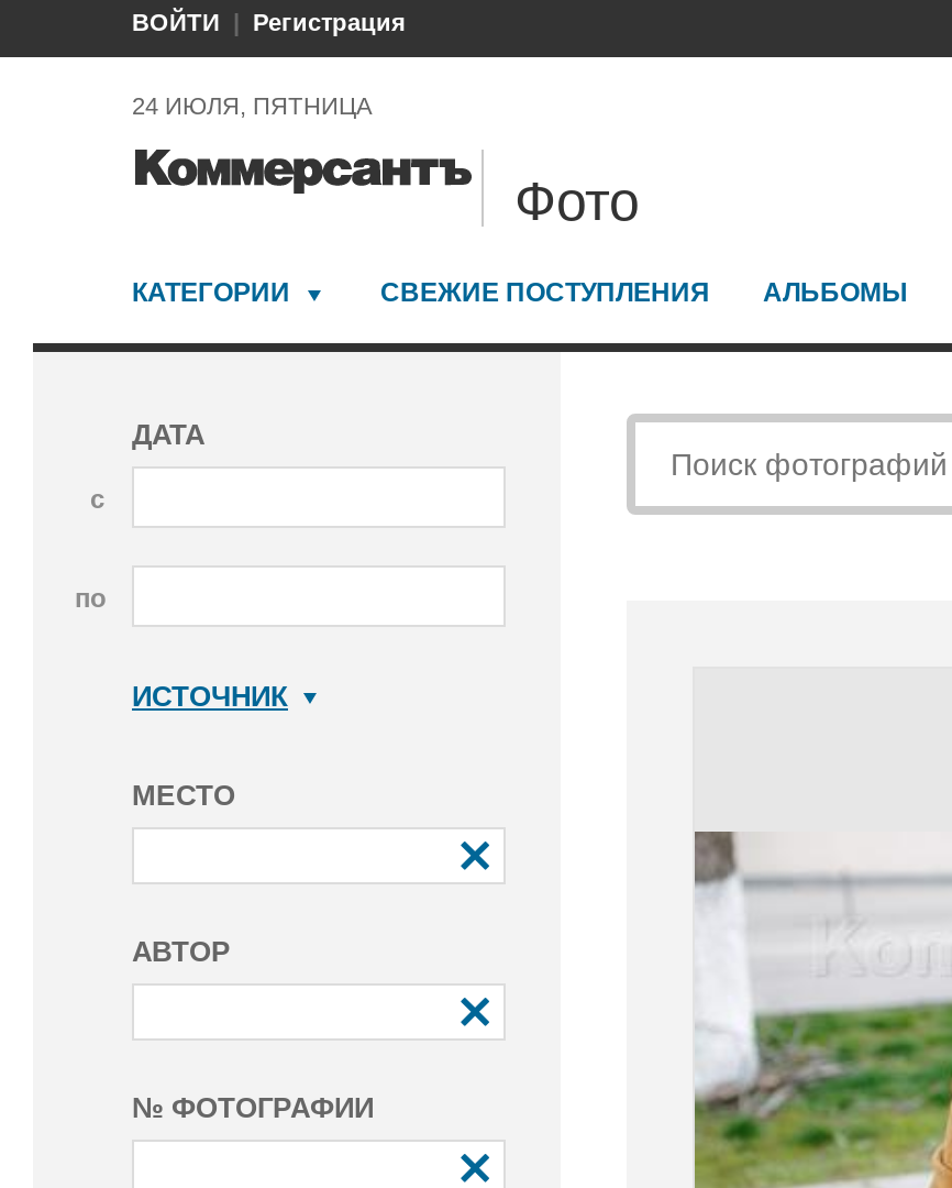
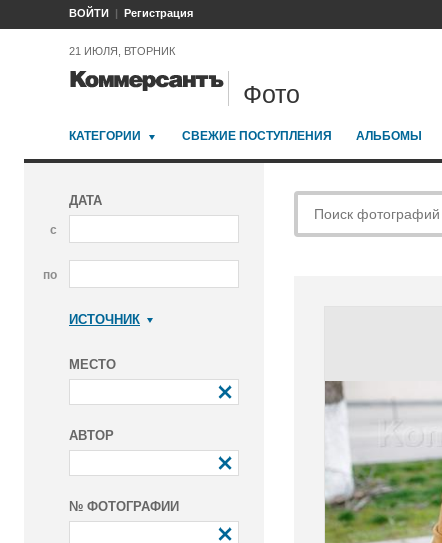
[132,92,372,119] 24 ИЮЛЯ, ПЯТНИЦА -> [69,45,175,57] 21 ИЮЛЯ, ВТОРНИК

